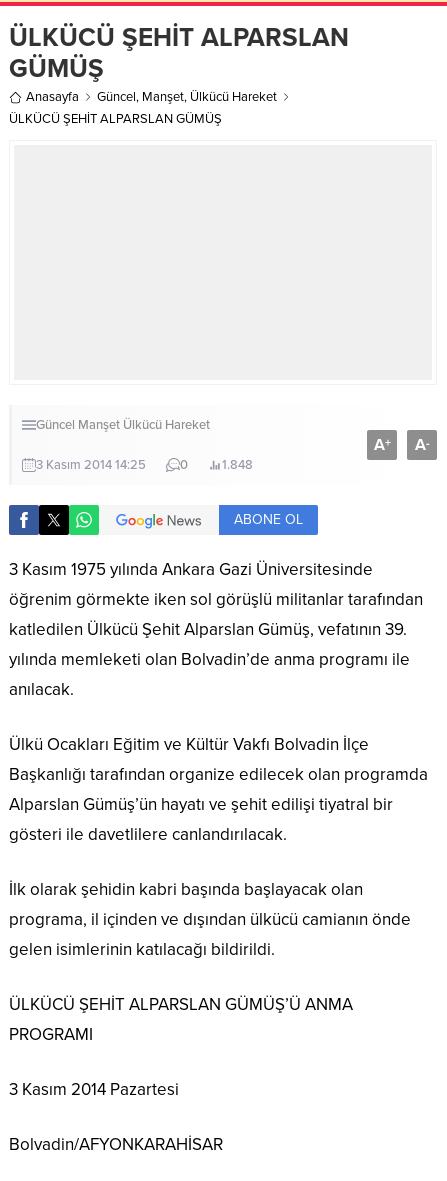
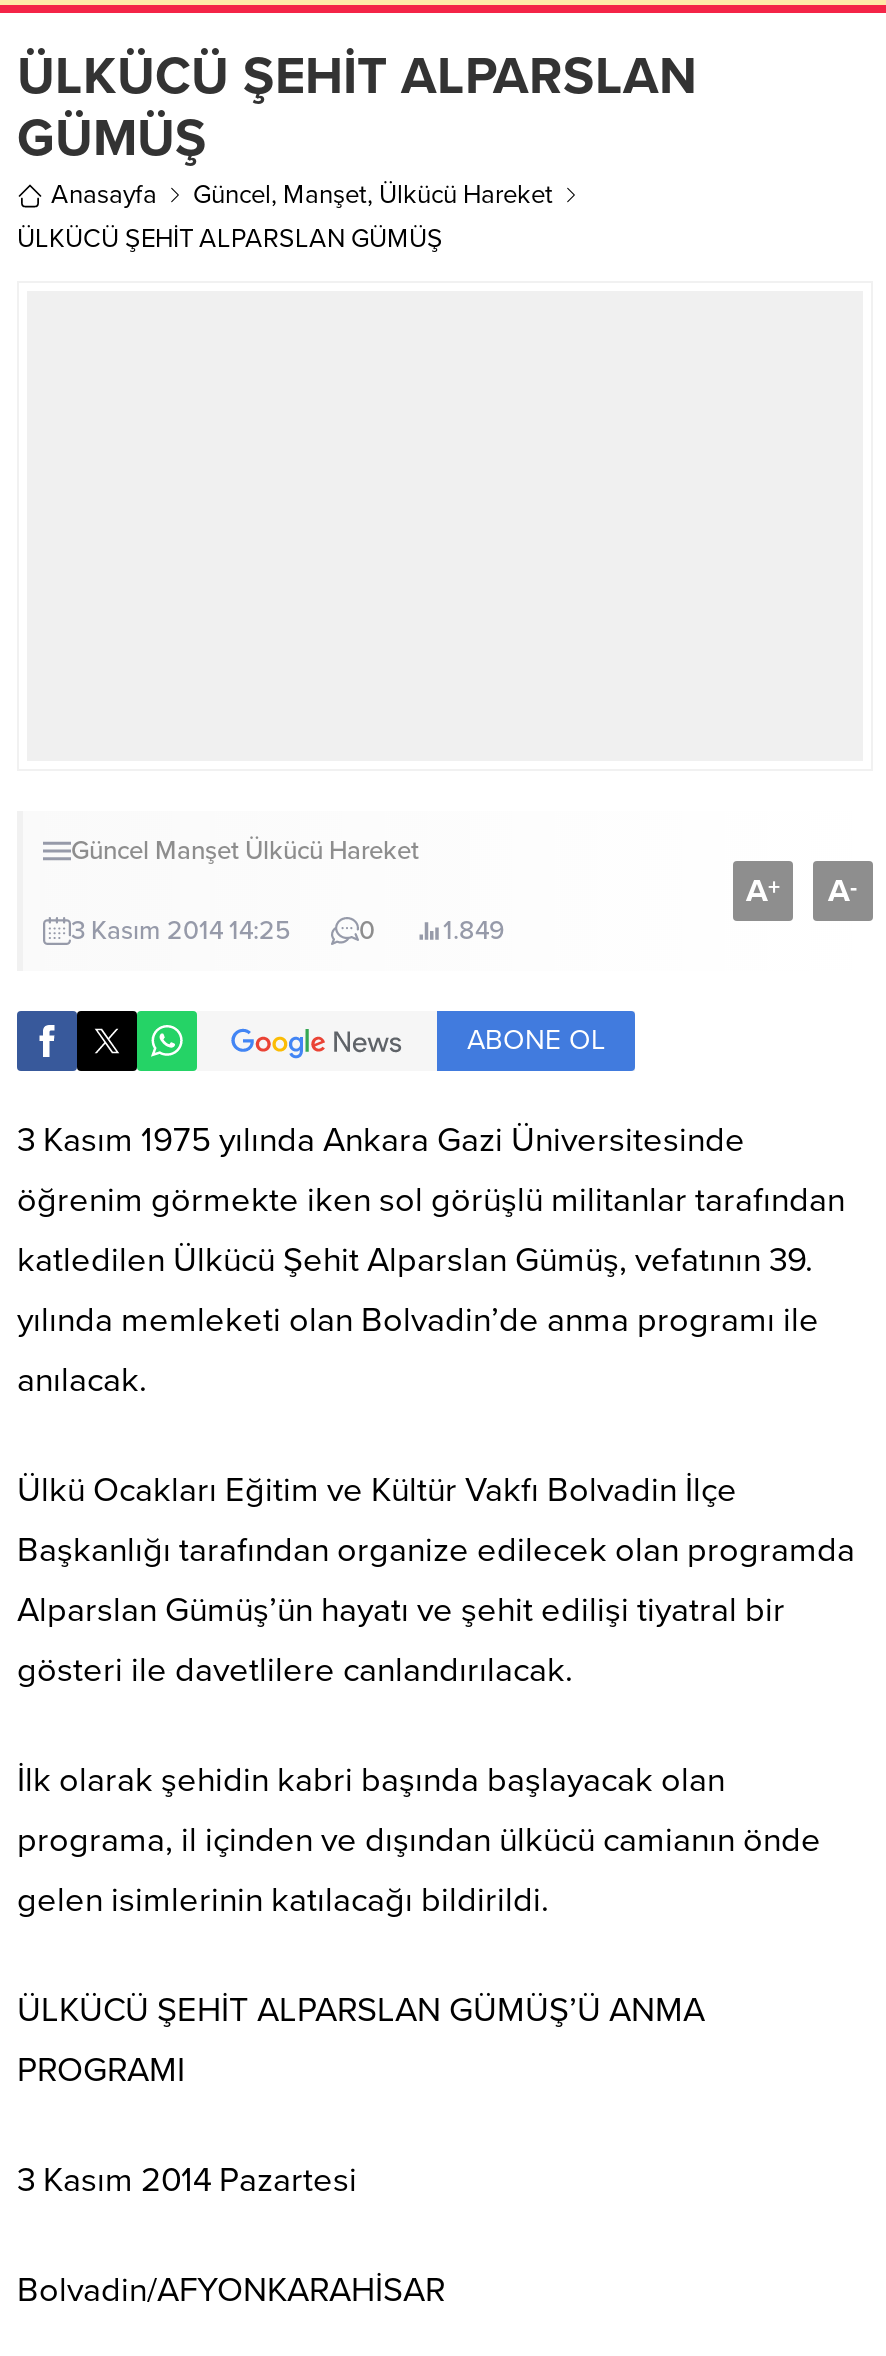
[222,457,253,473] 1.848 -> [443,915,505,947] 1.849

